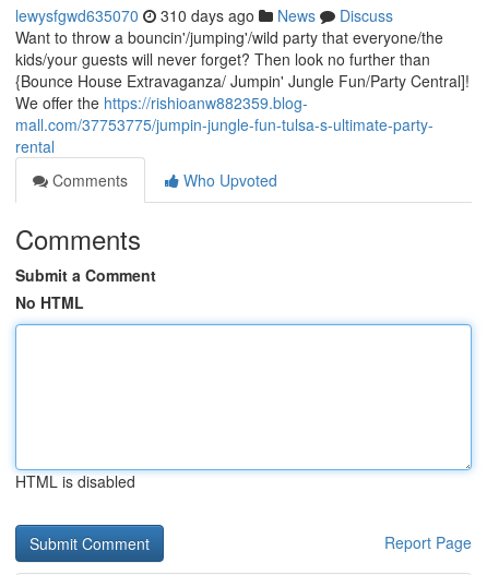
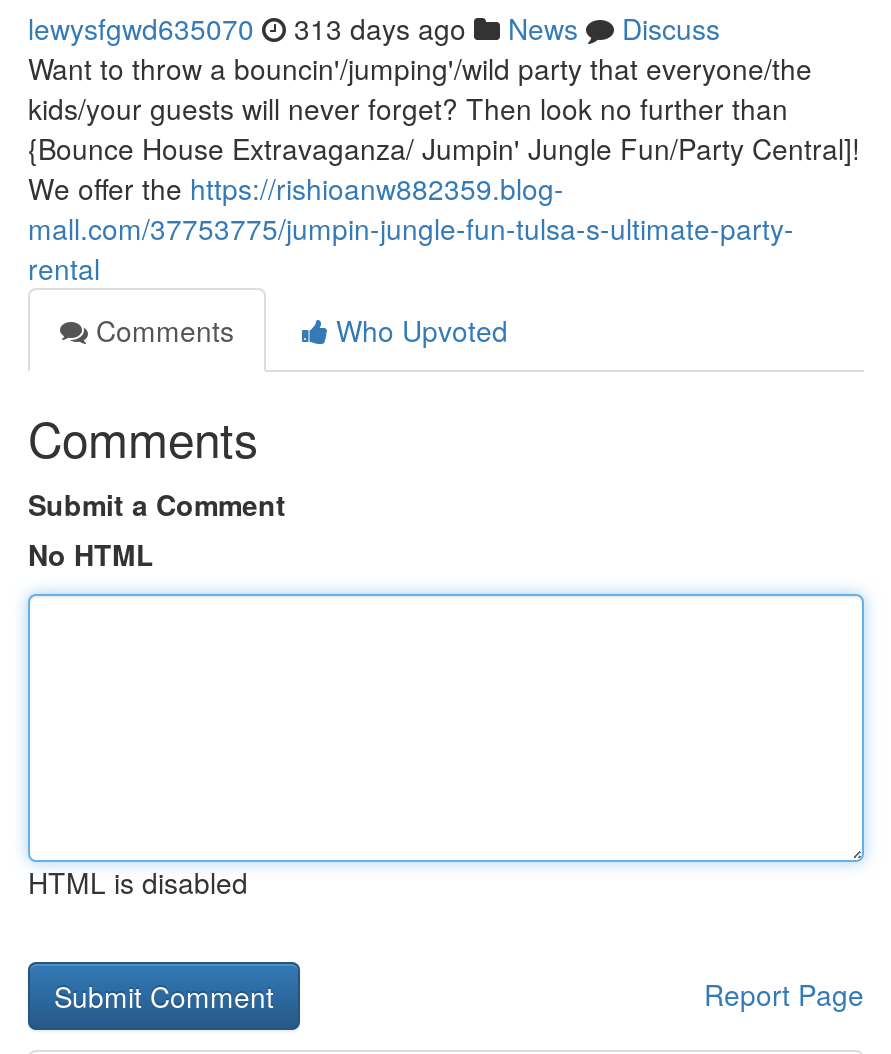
[15,4,393,26] lewysfgwd635070 310 days ago News Discuss -> [28,8,720,48] lewysfgwd635070 313 days ago News Discuss

